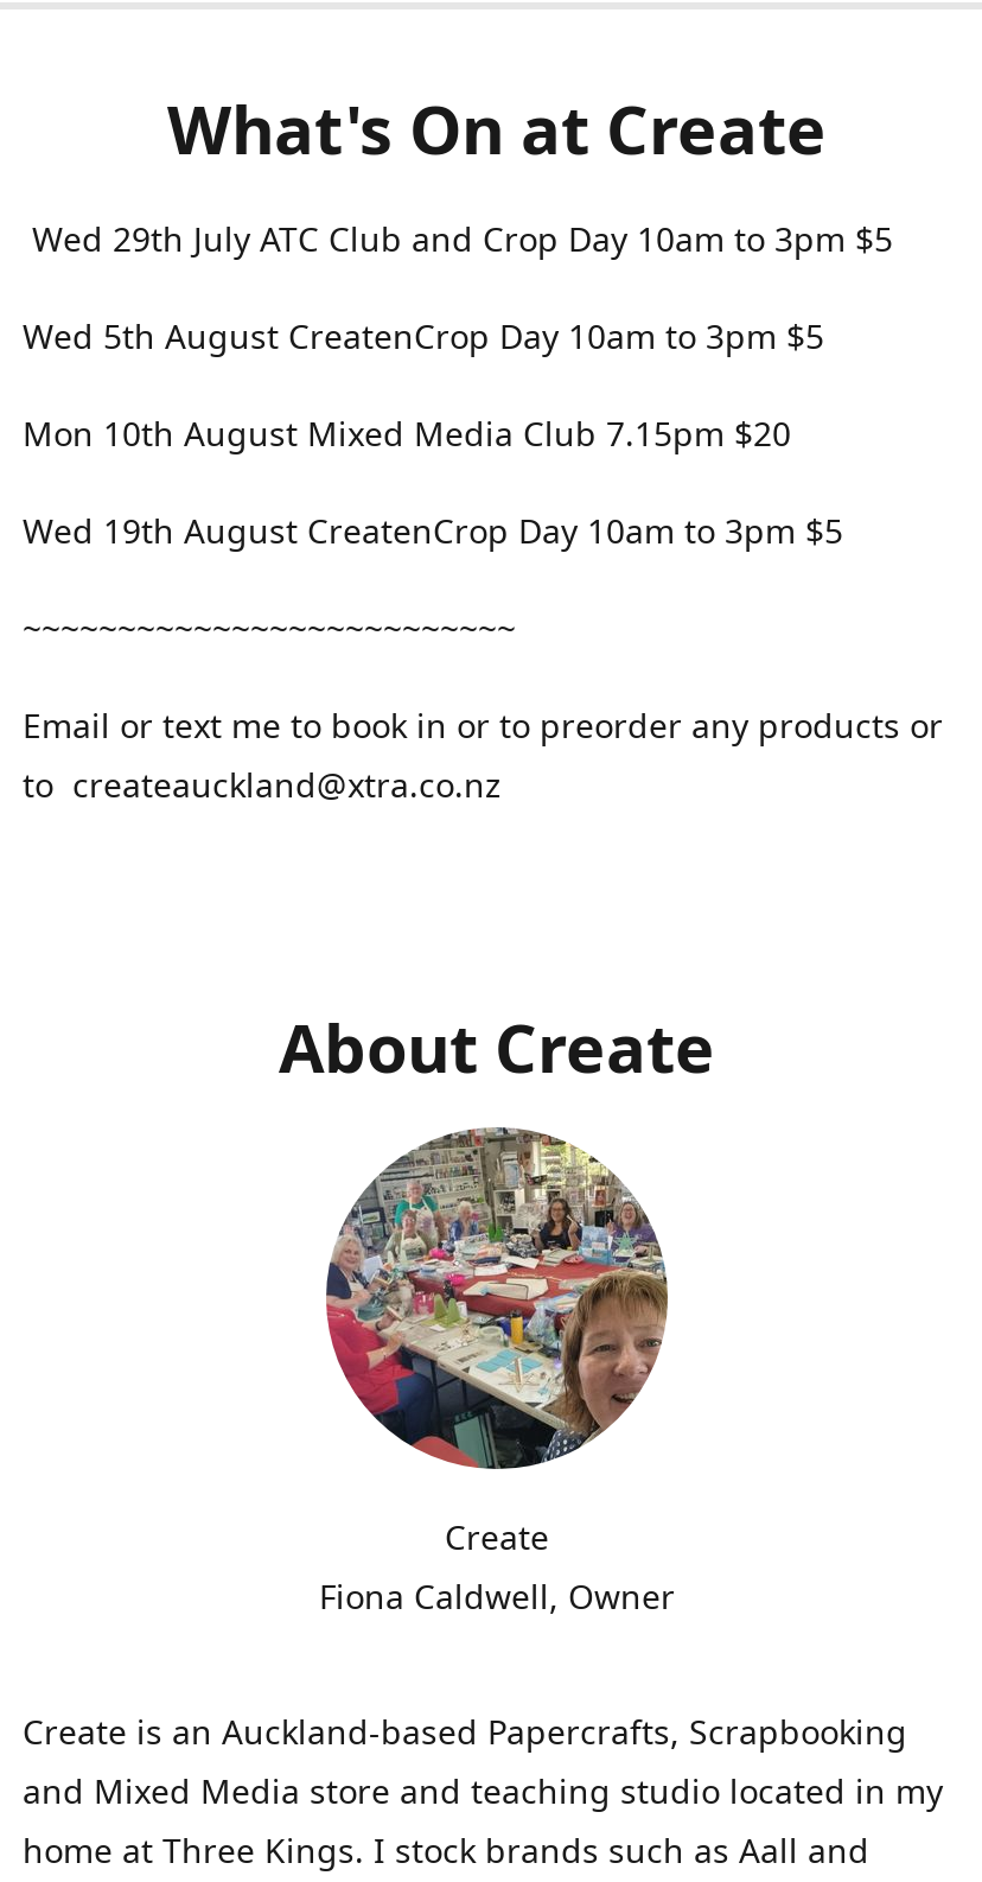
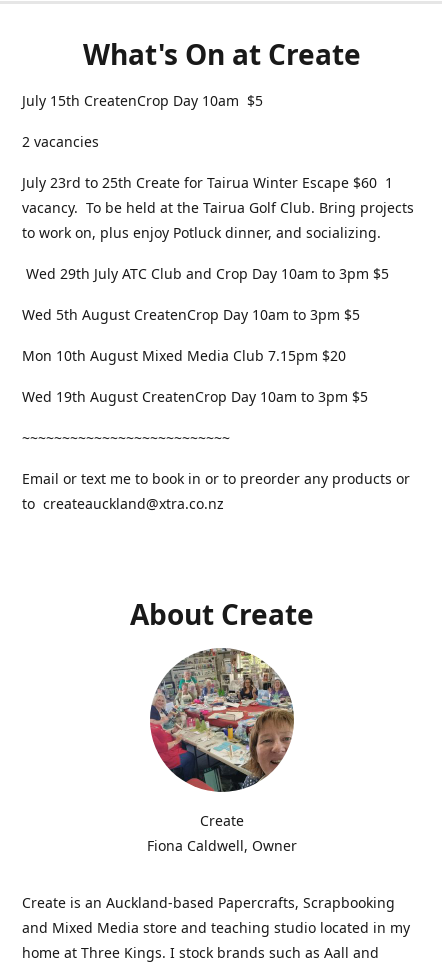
none -> [22,91,414,242] July 15th CreatenCrop Day 10am $5 | 2 vacancies | July 23rd to 25th Create for Tairua Winter Escape $60 1 | vacancy. To be held at the Tairua Golf Club. Bring projects | to work on, plus enjoy Potluck dinner, and socializing.

